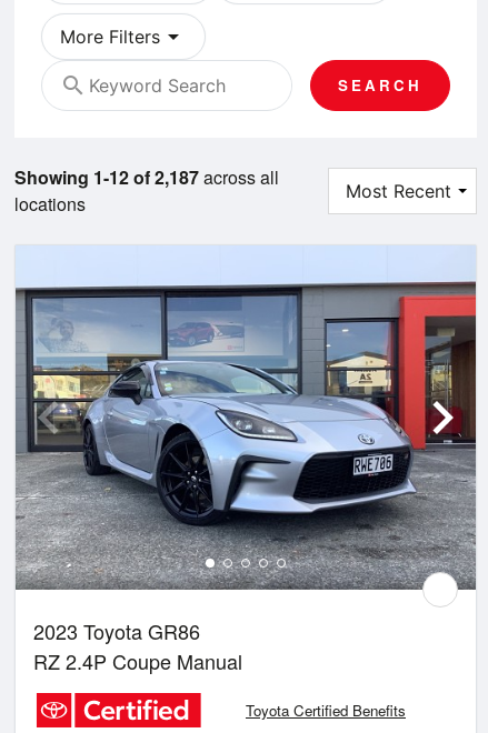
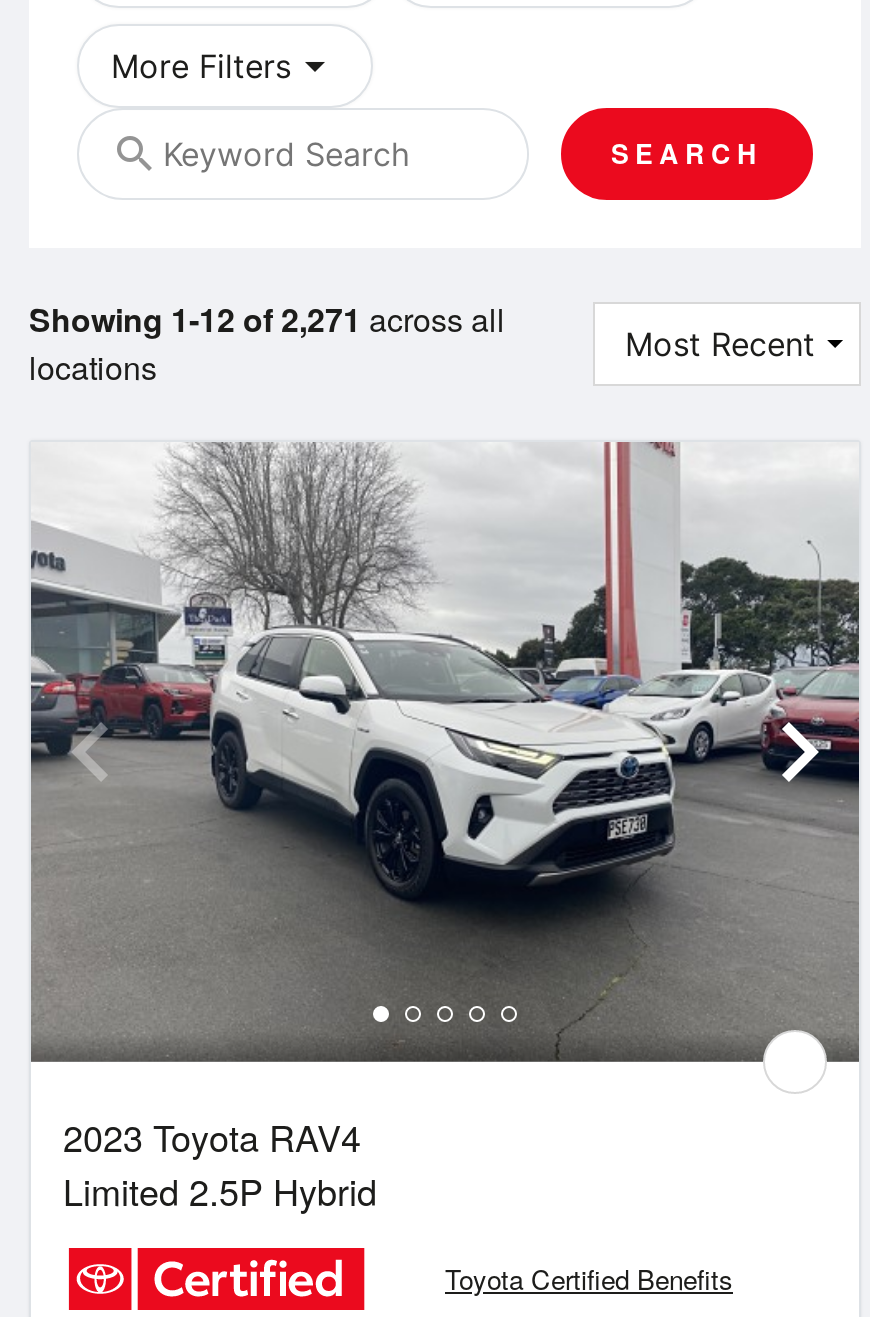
[14,164,279,190] Showing 1-12 of 2,187 across all -> [29,295,505,341] Showing 1-12 of 2,271 across all
[16,245,477,675] [image] | 2023 Toyota GR86 | RZ 2.4P Coupe Manual -> [31,440,859,1216] [image] | 2023 Toyota RAV4 | Limited 2.5P Hybrid

